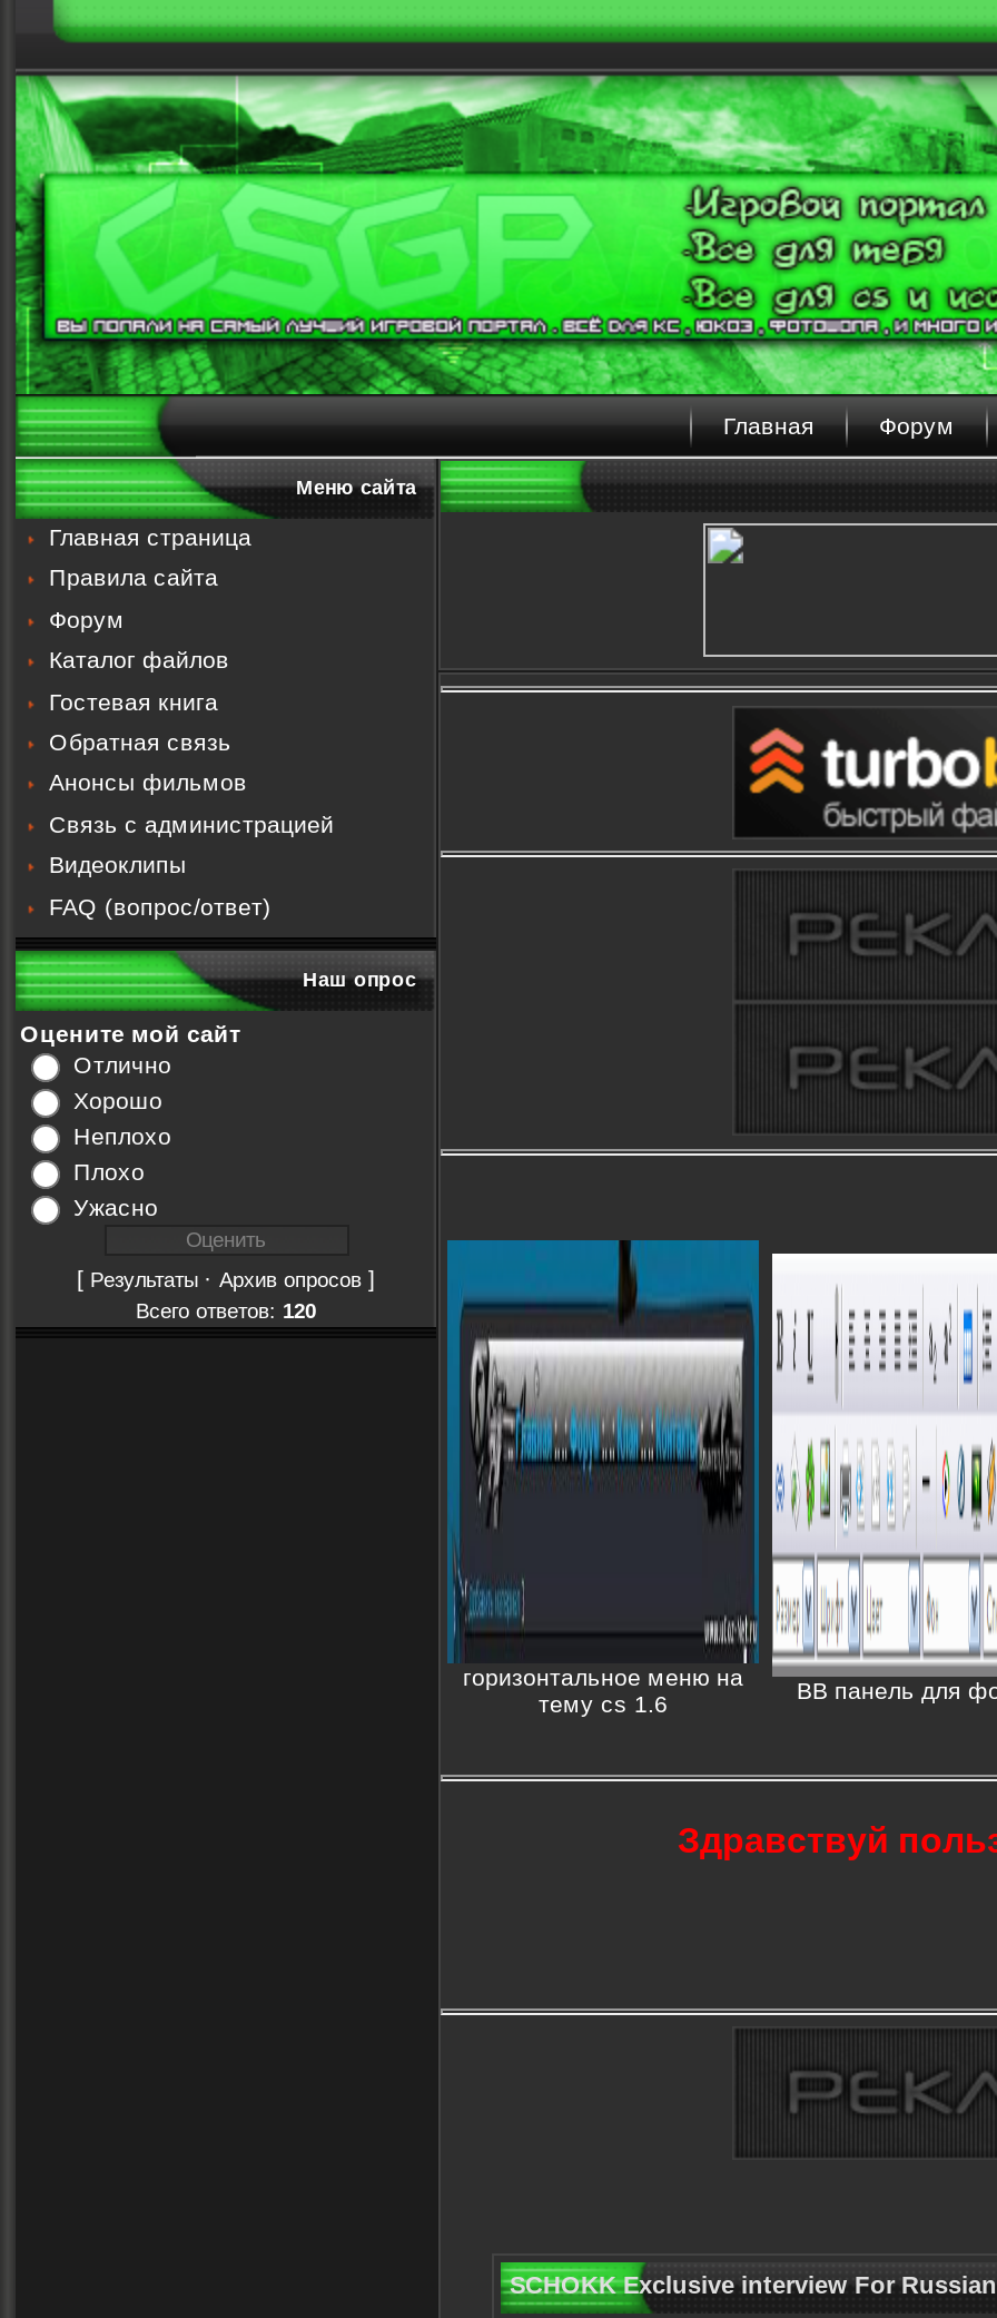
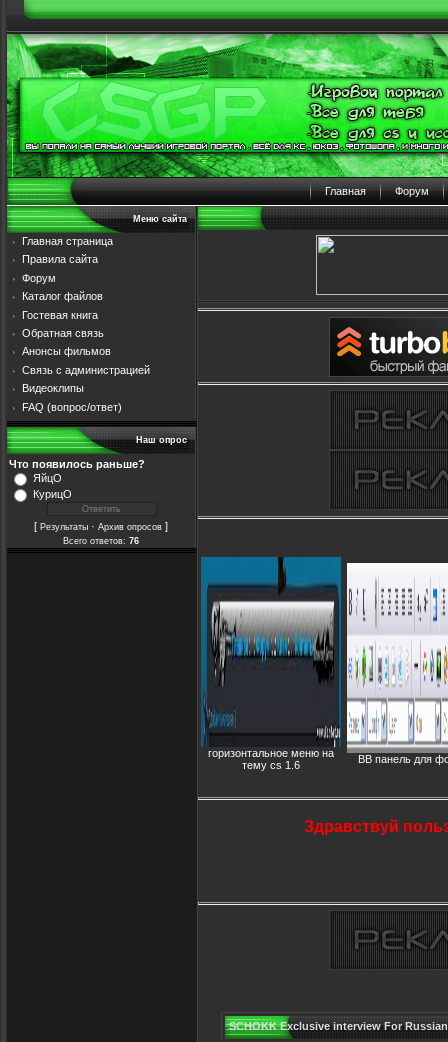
[20,1020,240,1220] Оцените мой сайт | Отлично | Хорошо | Неплохо | Плохо | Ужасно -> [9,458,145,500] Что появилось раньше? | ЯйцО | КурицО
moved [77,1265,375,1291] -> [34,520,168,532]: [Результаты · Архив опросов]
[136,1300,316,1323] Всего ответов: 120 -> [63,536,139,546] Всего ответов: 76
moved [705,1565,884,1659] -> [317,655,397,697]: [image]

